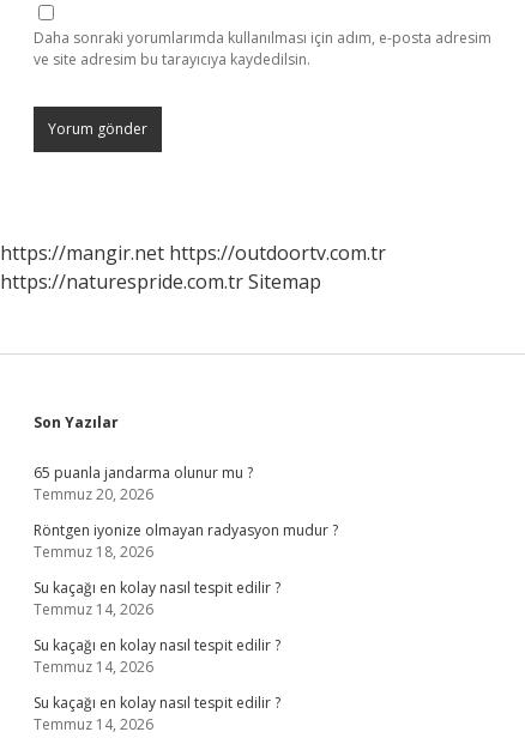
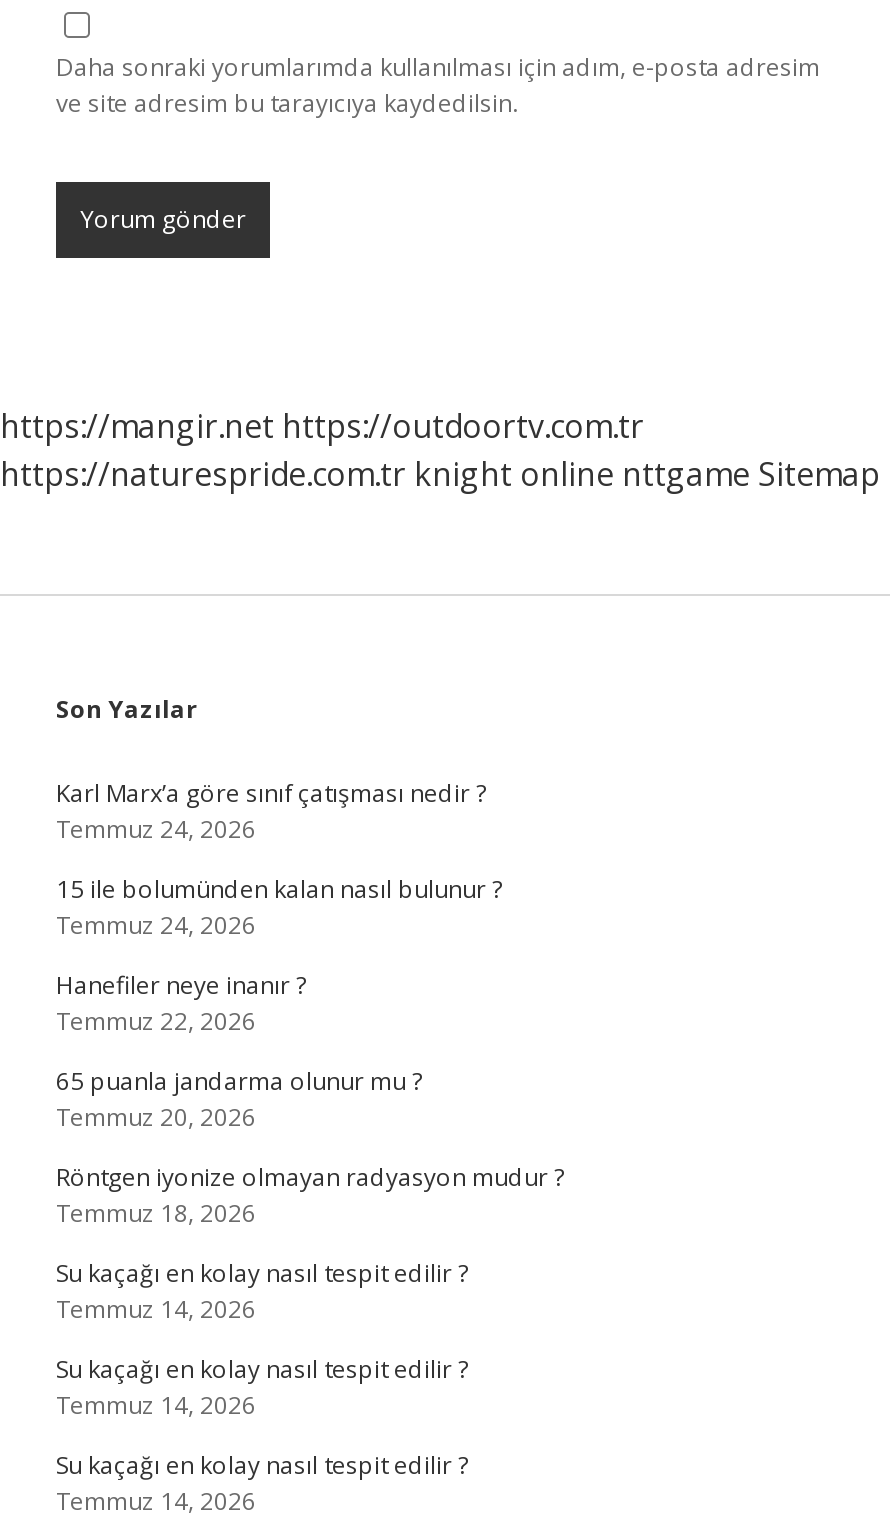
[0,268,321,295] https://naturespride.com.tr Sitemap -> [0,452,880,496] https://naturespride.com.tr knight online nttgame Sitemap
none -> [56,776,502,1038] Karl Marx’a göre sınıf çatışması nedir ? | Temmuz 24, 2026 | 15 ile bolumünden kalan nasıl bulunur ? | Temmuz 24, 2026 | Hanefiler neye inanır ? | Temmuz 22, 2026

